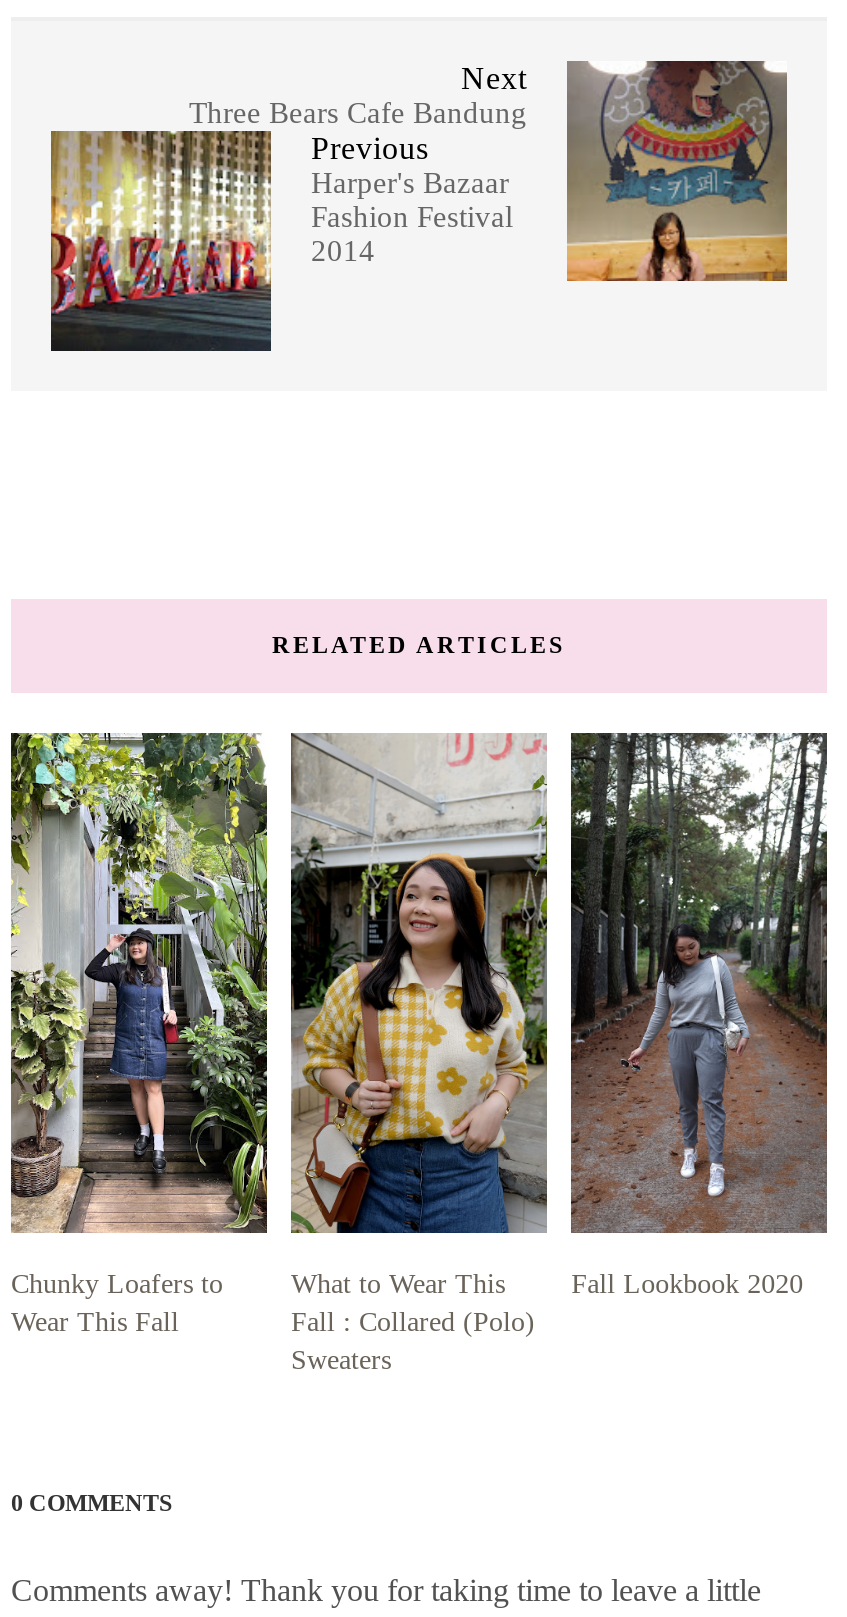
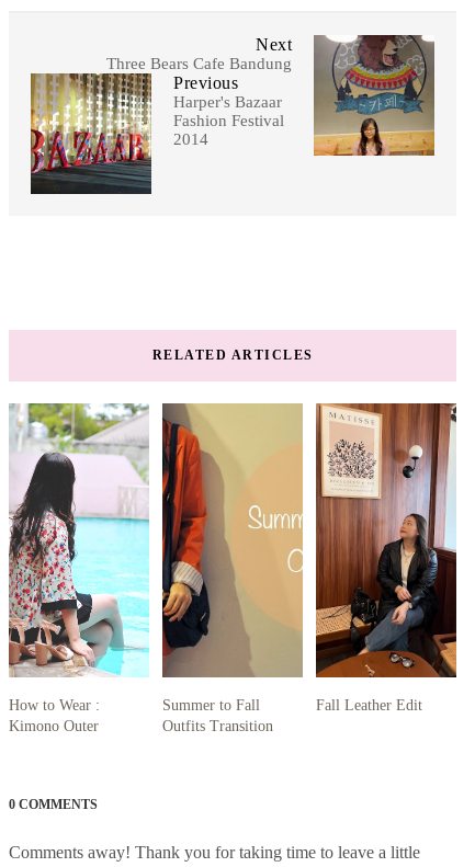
[9,731,269,1338] [image] | Chunky Loafers to | Wear This Fall -> [9,402,149,735] [image] | How to Wear : | Kimono Outer
[289,733,549,1376] [image] | What to Wear This | Fall : Collared (Polo) | Sweaters -> [161,403,304,735] [image] | Summer to Fall | Outfits Transition
[569,731,829,1300] [image] | Fall Lookbook 2020 -> [315,402,456,714] [image] | Fall Leather Edit

